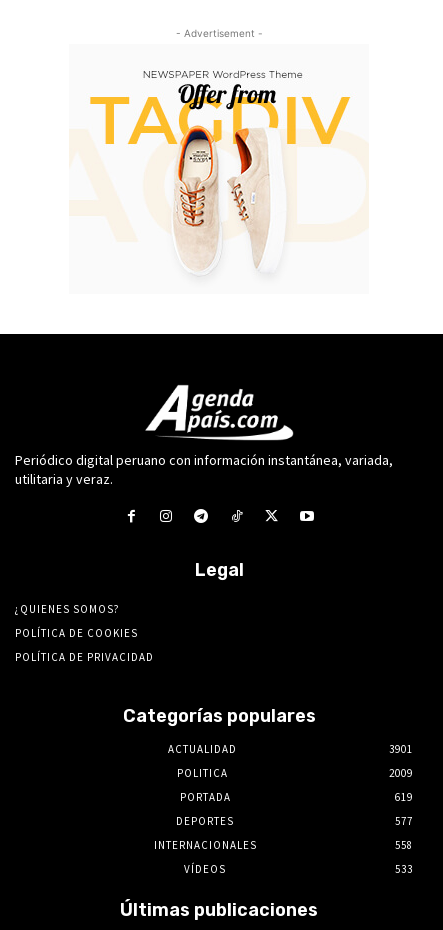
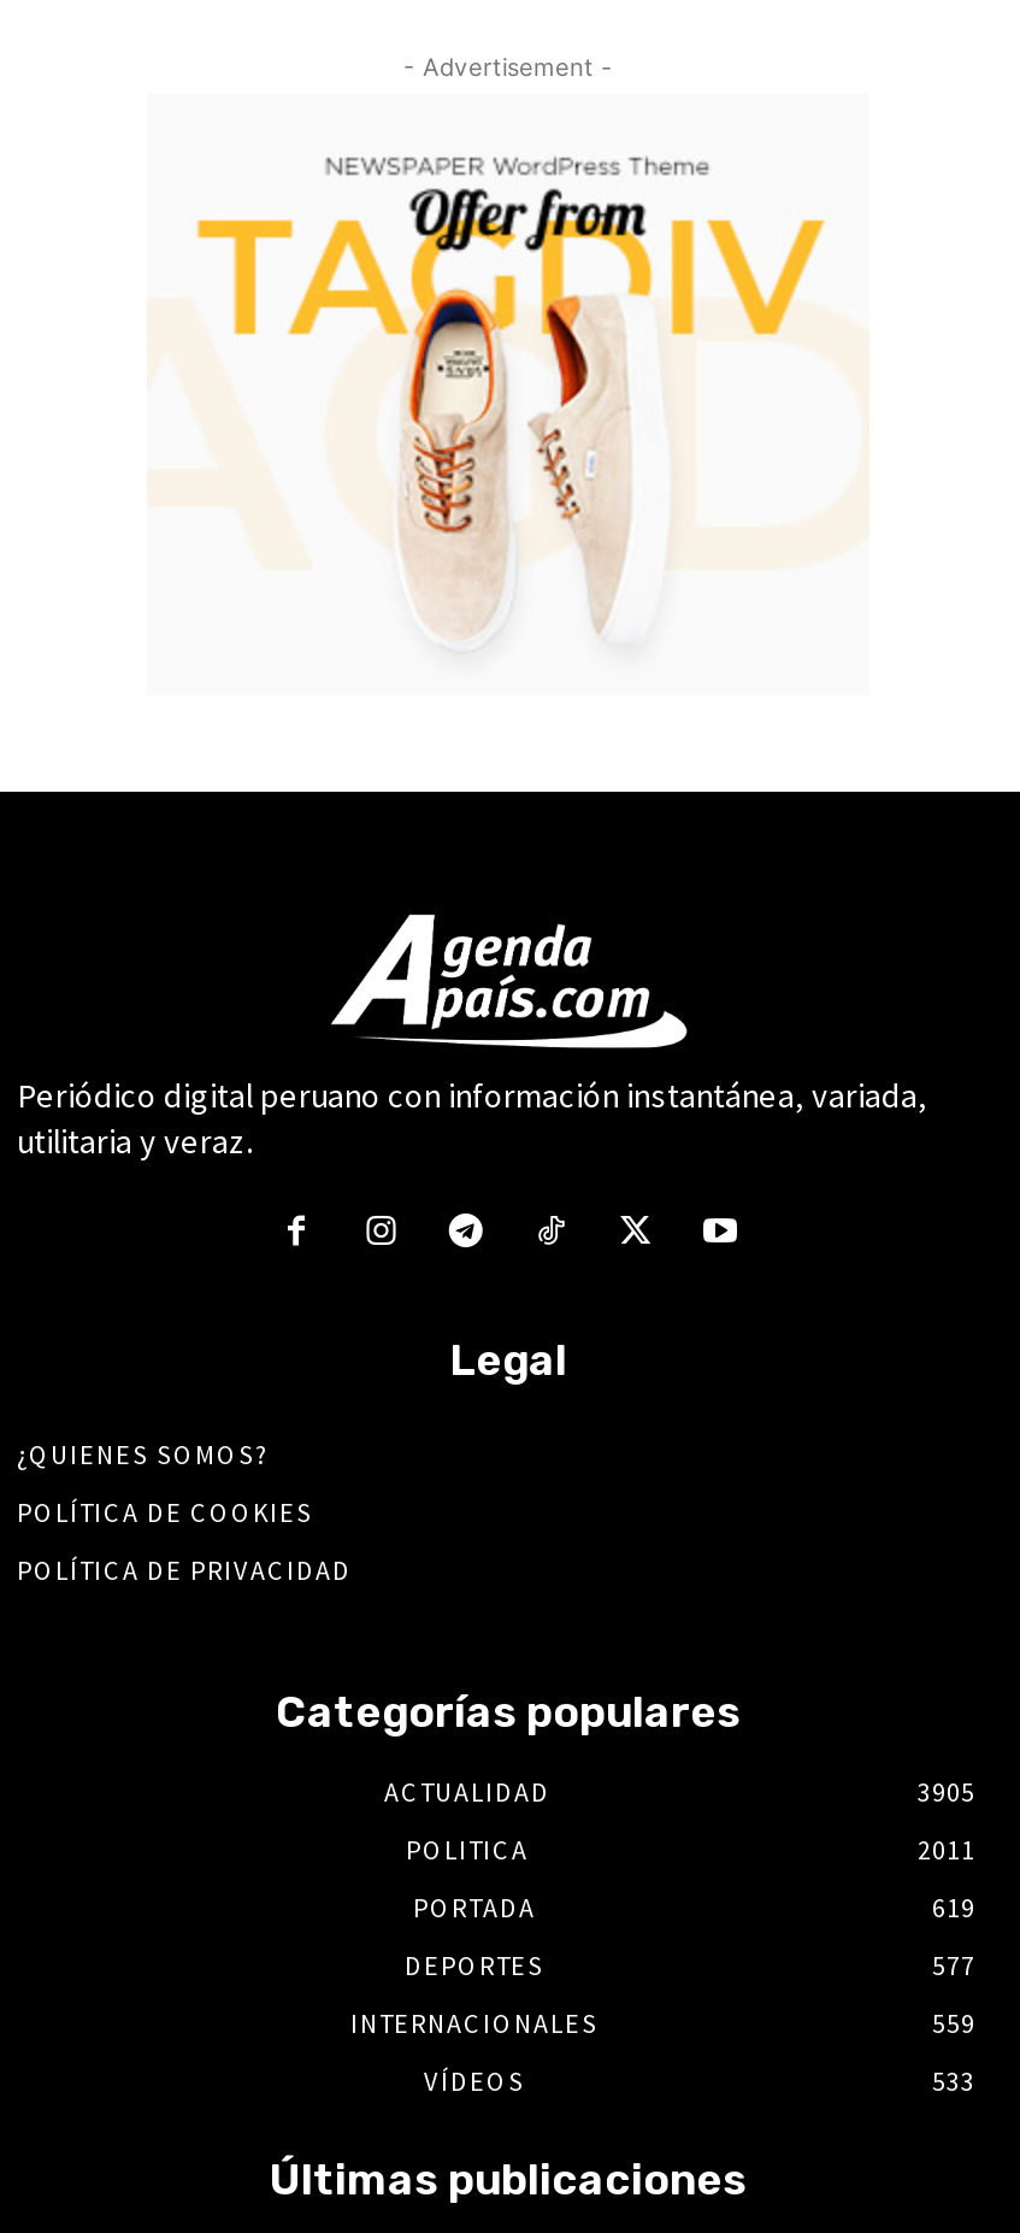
[389,742,413,756] 3901 -> [918,1776,975,1809] 3905
[389,766,413,780] 2009 -> [918,1833,975,1867] 2011
[395,838,413,852] 558 -> [932,2007,975,2041] 559

